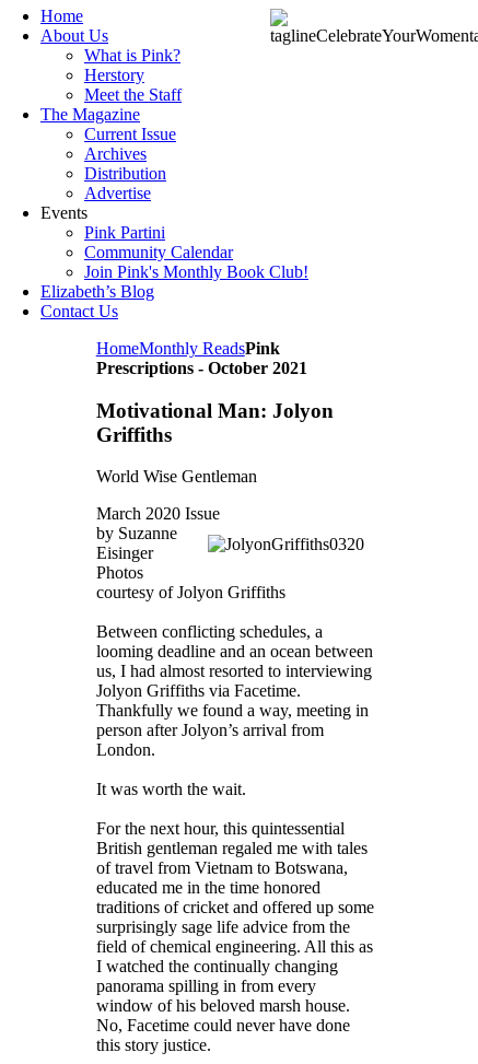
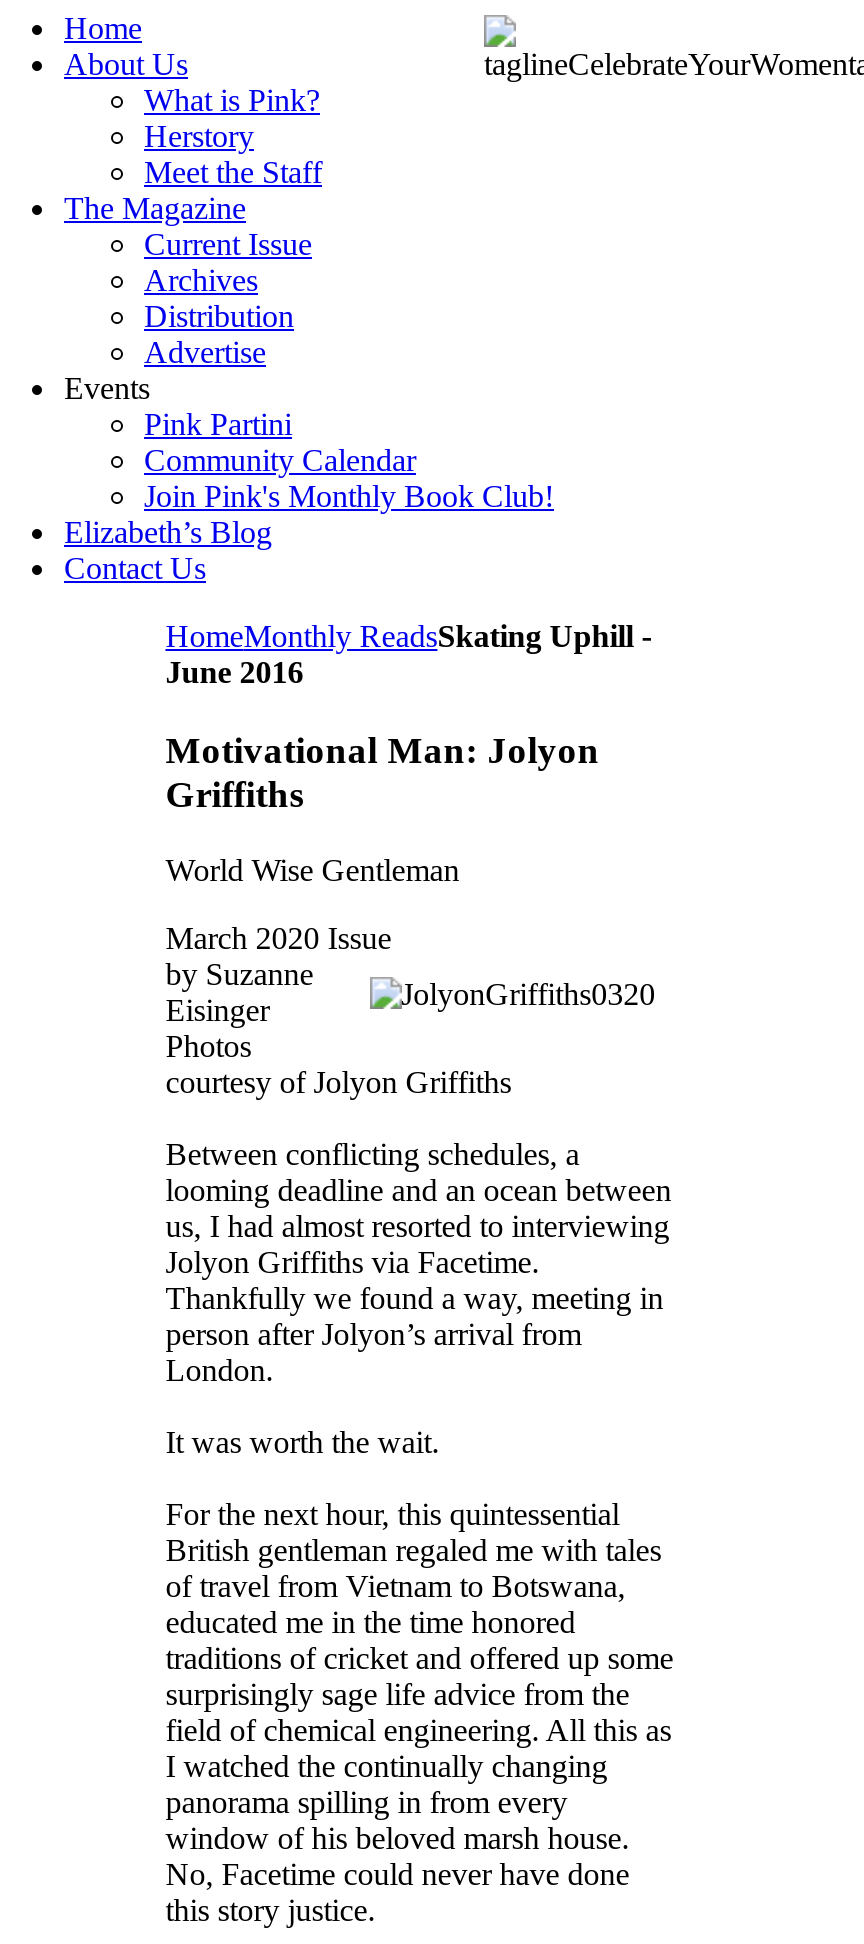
[96,339,307,377] HomeMonthly ReadsPink | Prescriptions - October 2021 -> [165,619,651,689] HomeMonthly ReadsSkating Uphill - | June 2016

